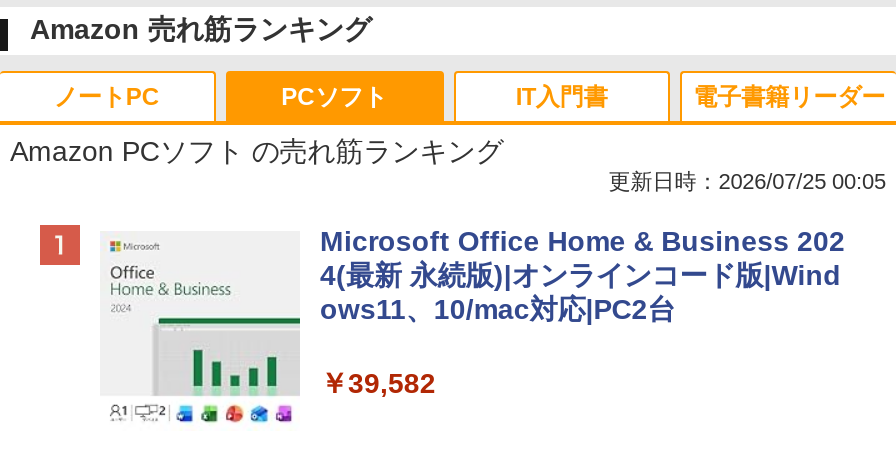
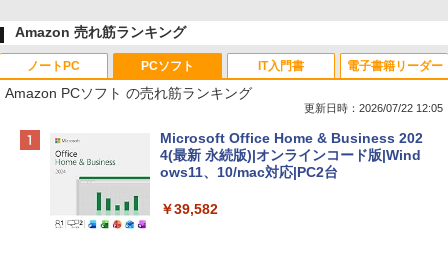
[609,169,886,193] 更新日時：2026/07/25 00:05 -> [304,102,443,114] 更新日時：2026/07/22 12:05

